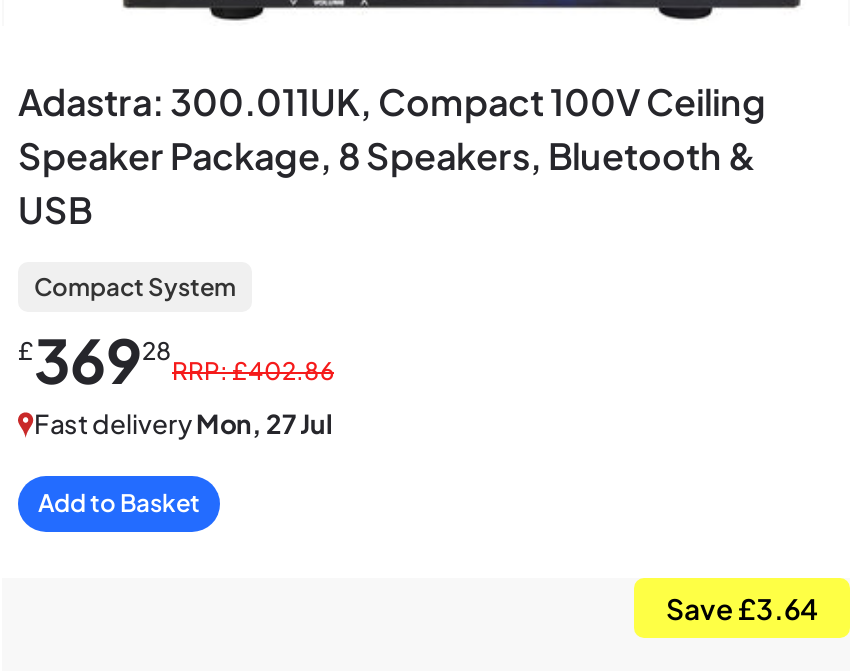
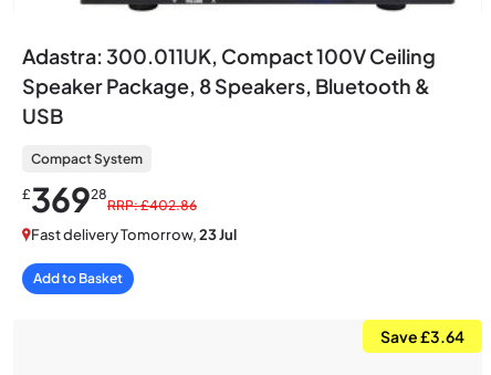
[34,407,332,439] Fast delivery Mon, 27 Jul -> [31,225,237,243] Fast delivery Tomorrow, 23 Jul

